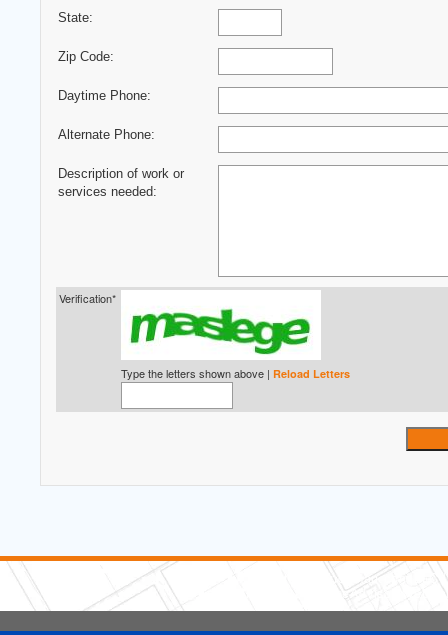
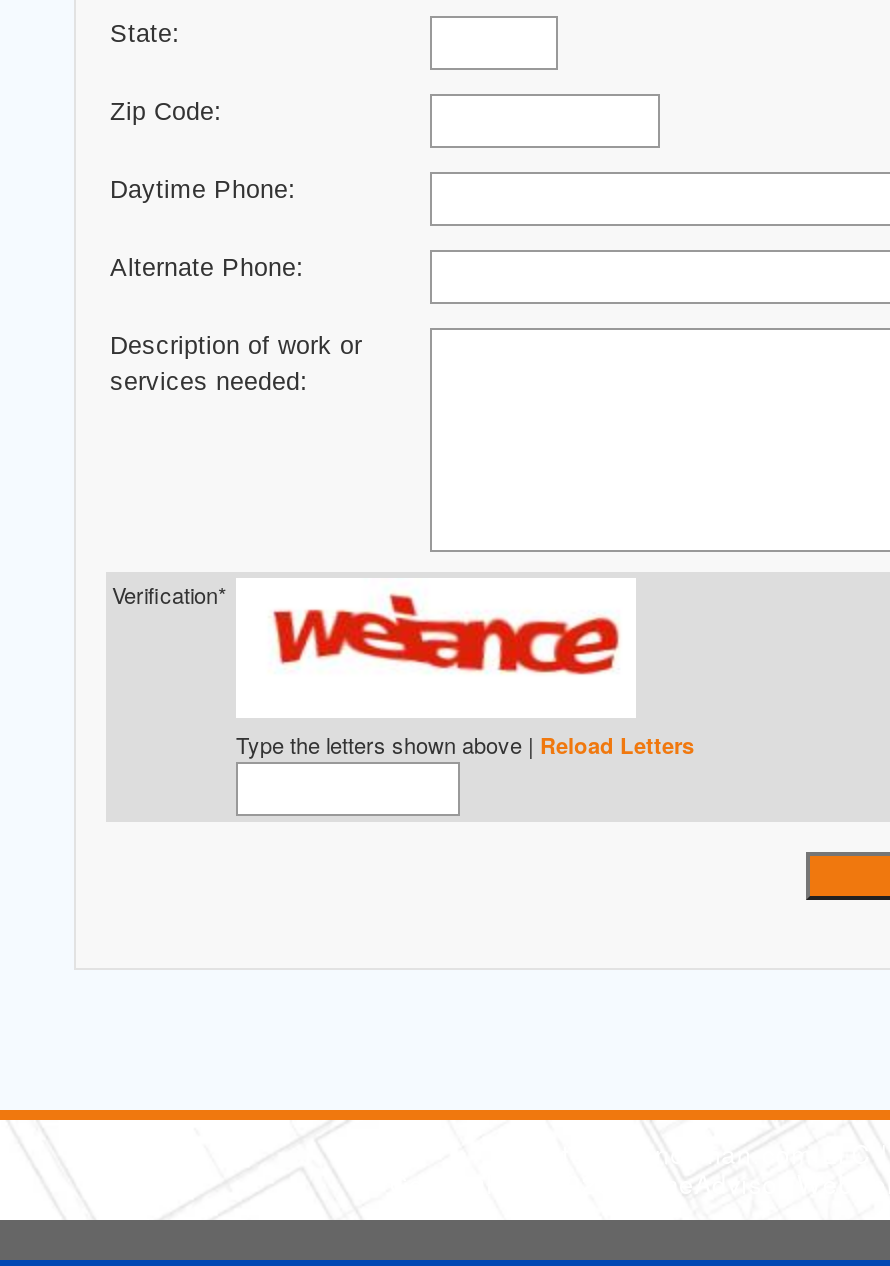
[129,298,312,355] [image] -> [254,592,622,706] [image]

